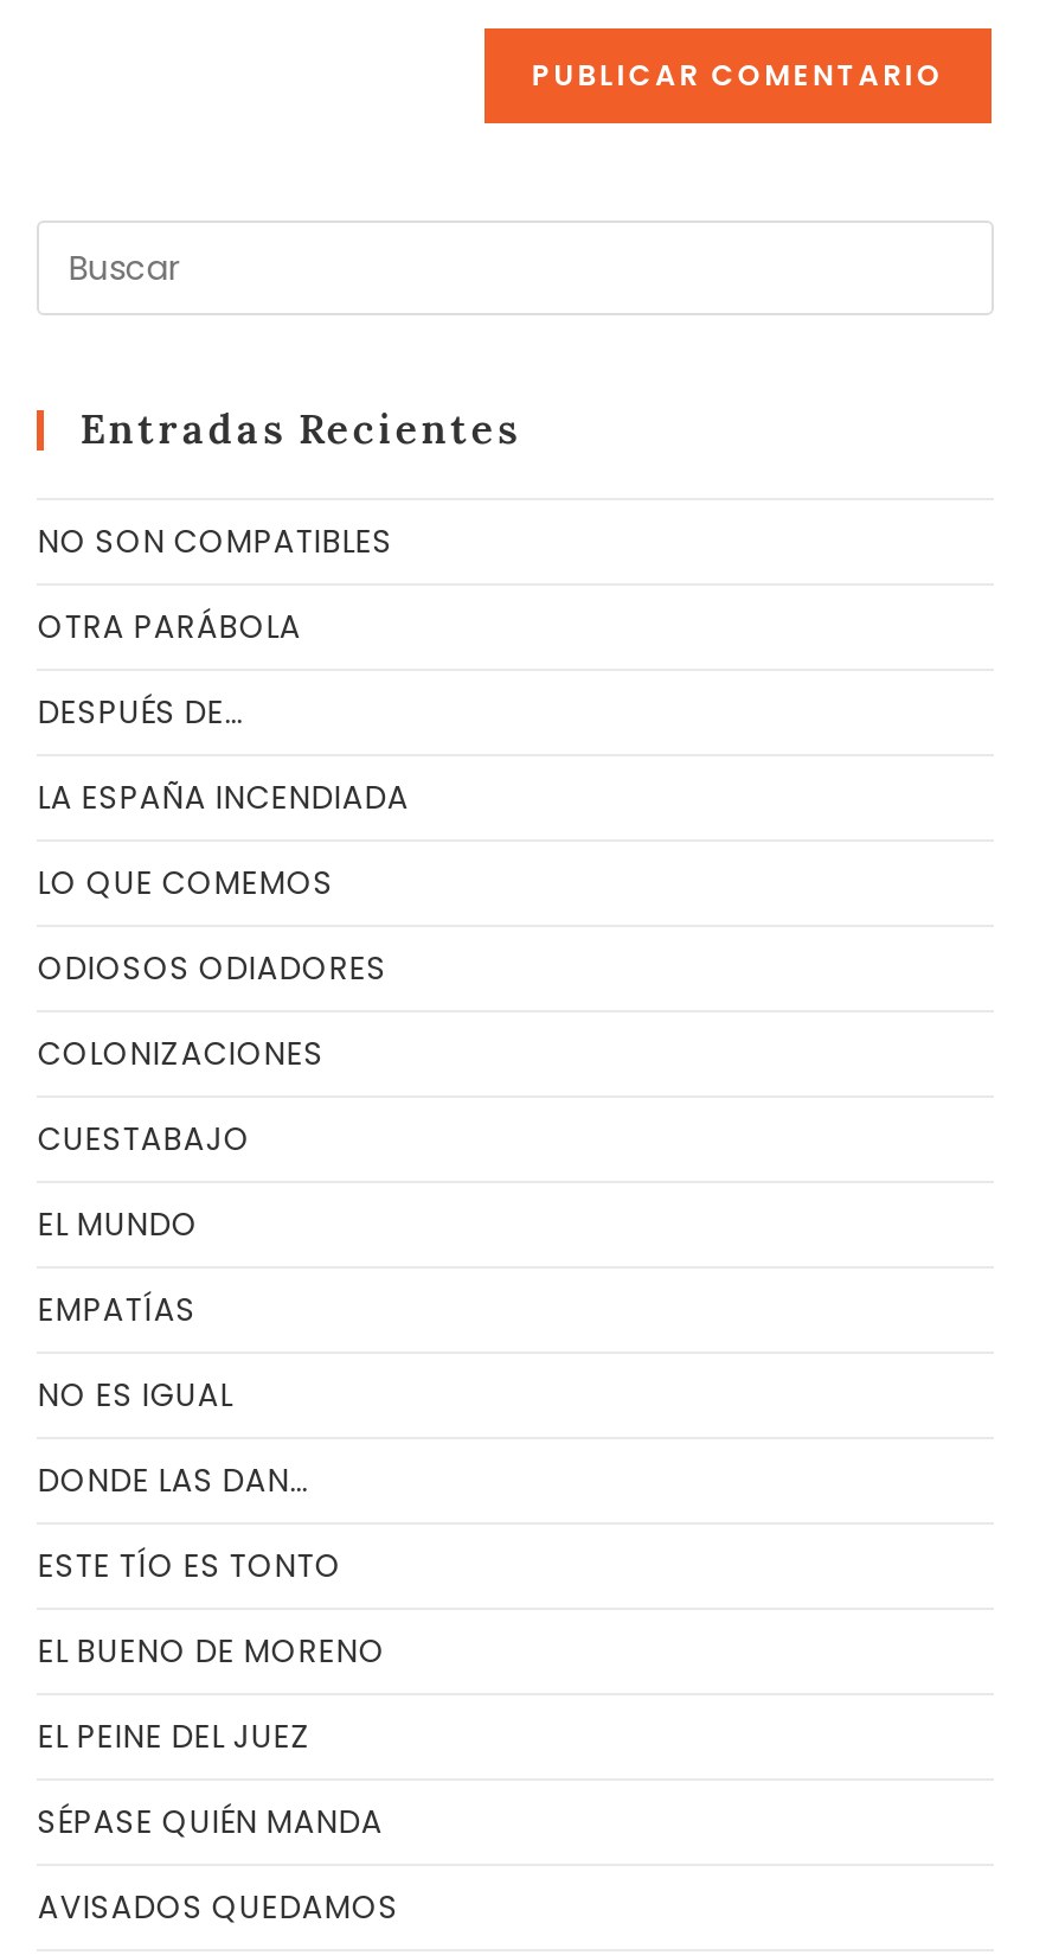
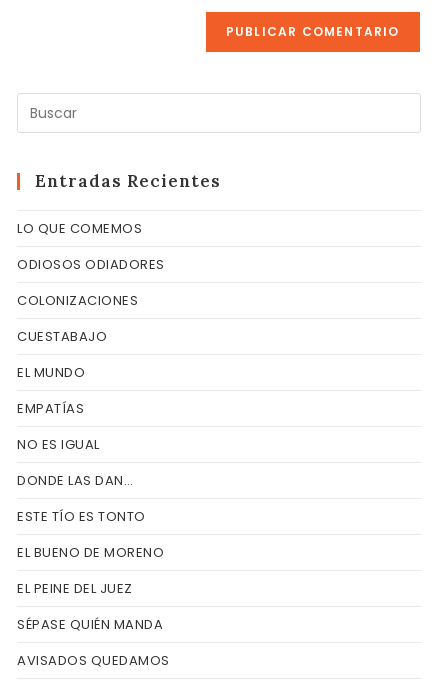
[38,519,410,820] NO SON COMPATIBLES | OTRA PARÁBOLA | DESPUÉS DE… | LA ESPAÑA INCENDIADA -> none

